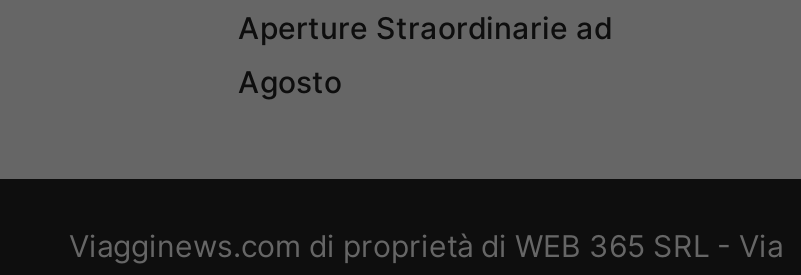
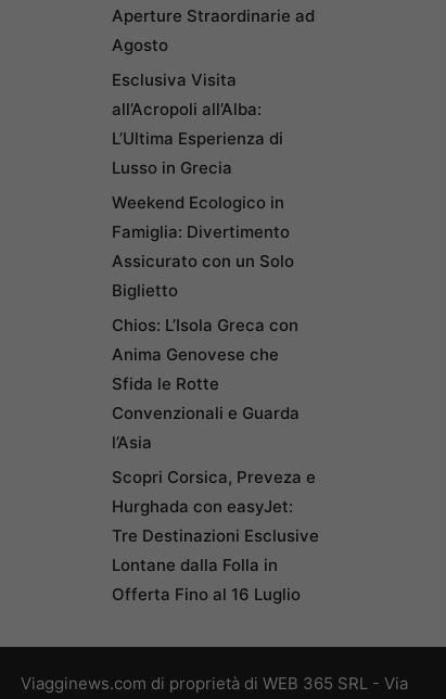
none -> [112,69,319,605] Esclusiva Visita | all’Acropoli all’Alba: | L’Ultima Esperienza di | Lusso in Grecia | Weekend Ecologico in | Famiglia: Divertimento | Assicurato con un Solo | Biglietto | Chios: L’Isola Greca con | Anima Genovese che | Sfida le Rotte | Convenzionali e Guarda | l’Asia | Scopri Corsica, Preveza e | Hurghada con easyJet: | Tre Destinazioni Esclusive | Lontane dalla Folla in | Offerta Fino al 16 Luglio

